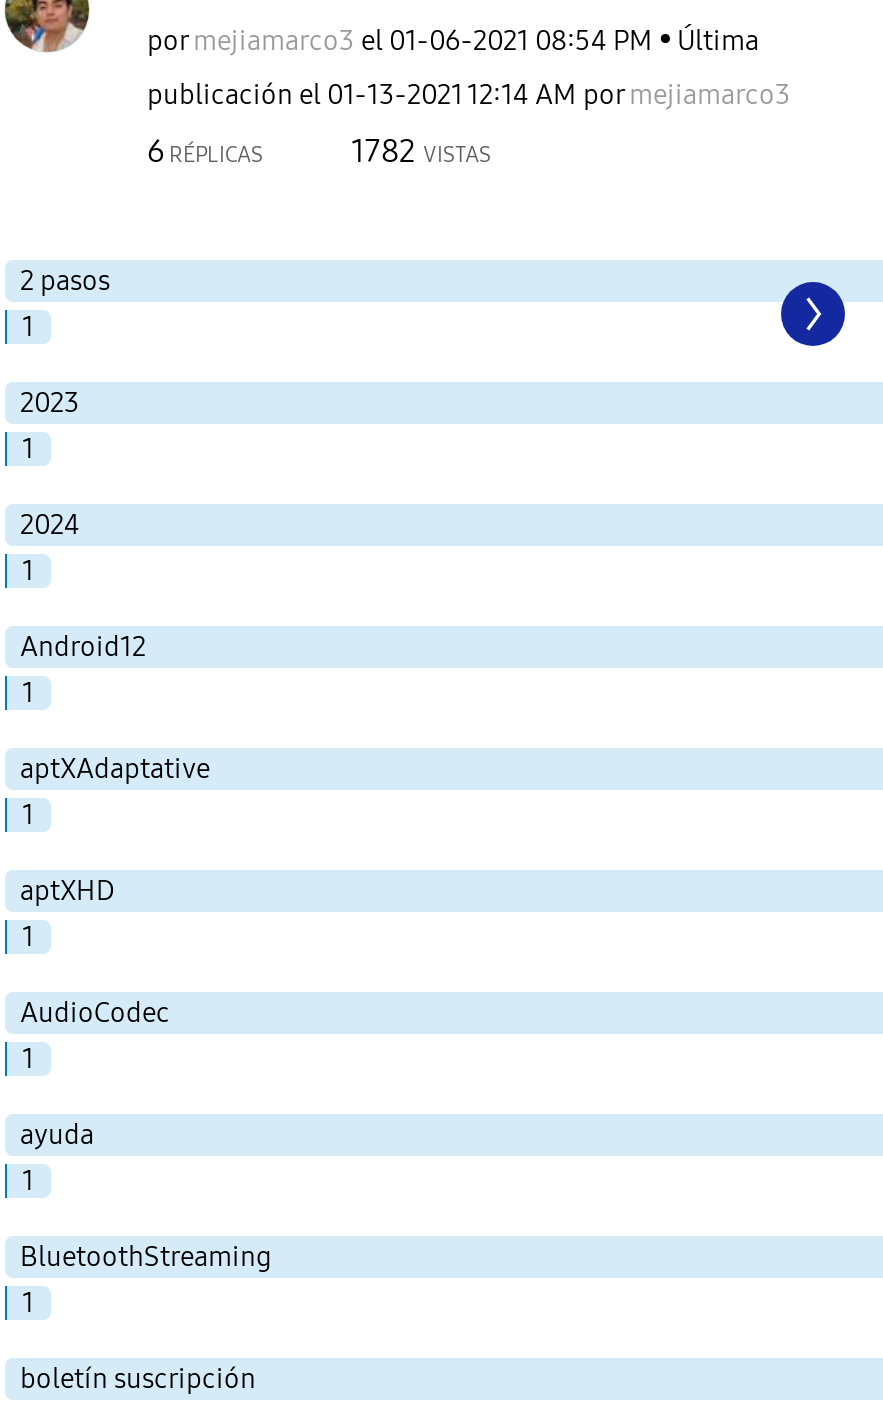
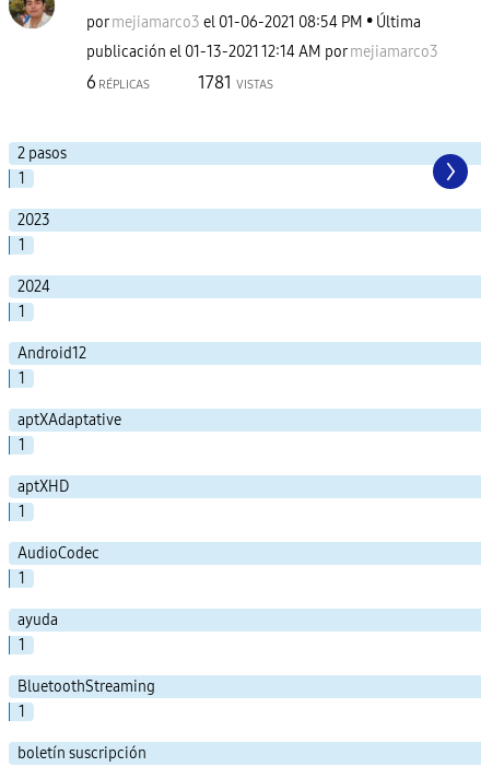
[351,132,491,170] 1782 VISTAS -> [198,72,273,93] 1781 VISTAS

